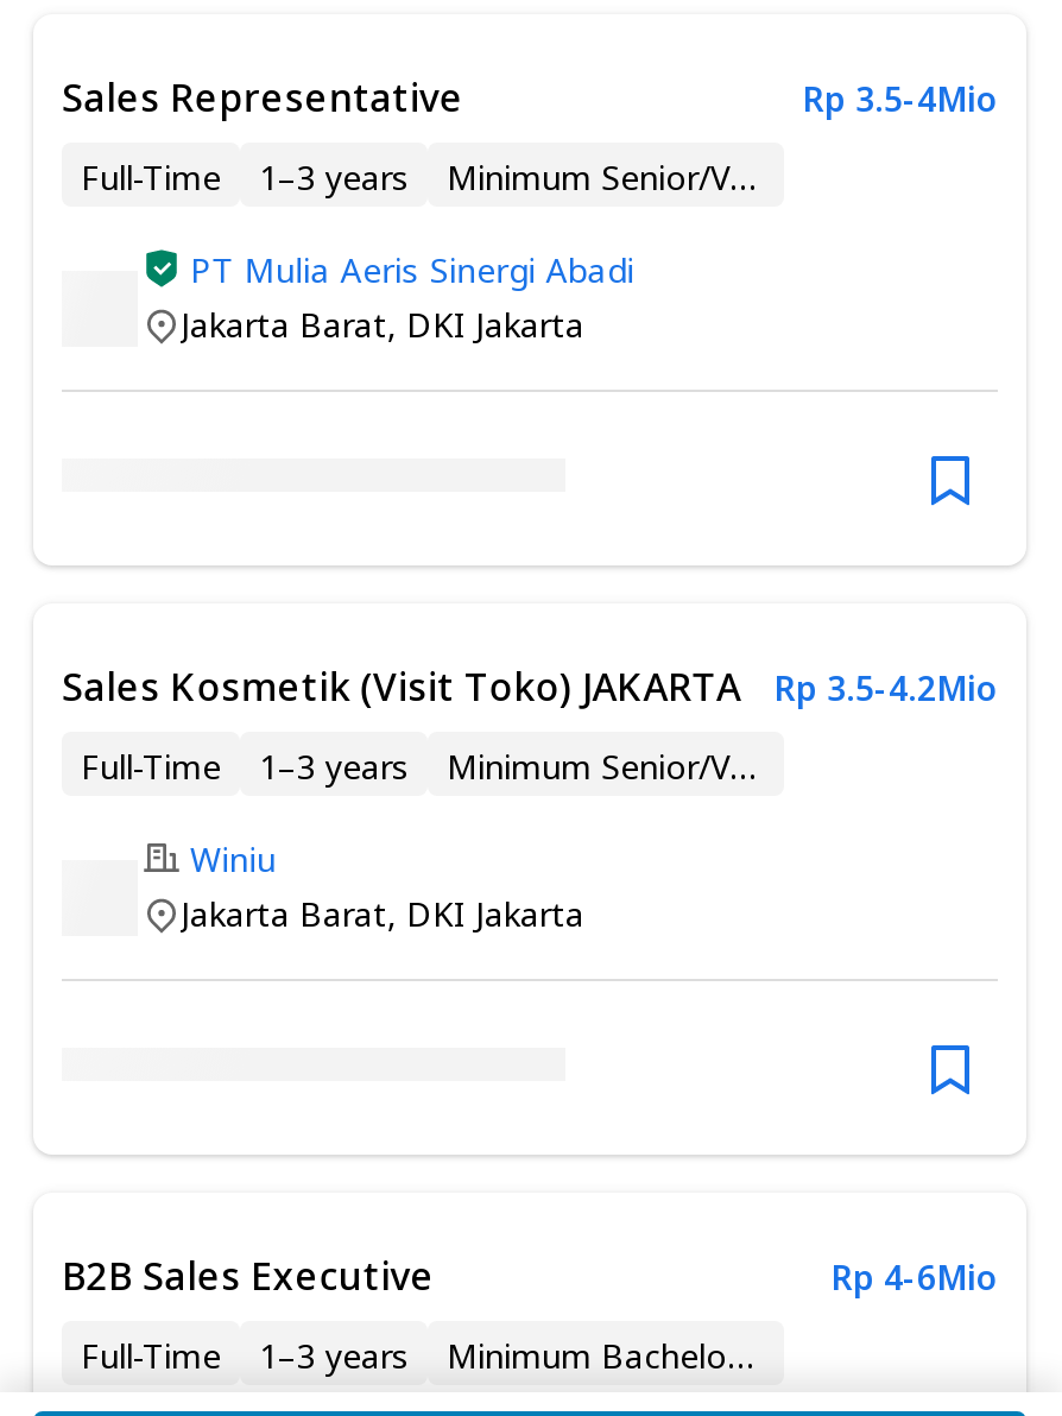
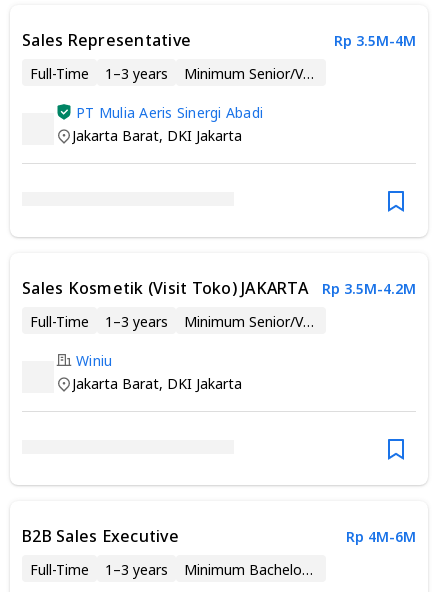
[803,75,998,120] Rp 3.5-4Mio -> [334,31,416,50] Rp 3.5M-4M
[62,661,998,713] Sales Kosmetik (Visit Toko) JAKARTA Rp 3.5-4.2Mio -> [22,277,416,299] Sales Kosmetik (Visit Toko) JAKARTA Rp 3.5M-4.2M
[832,1254,998,1299] Rp 4-6Mio -> [346,527,416,546] Rp 4M-6M

